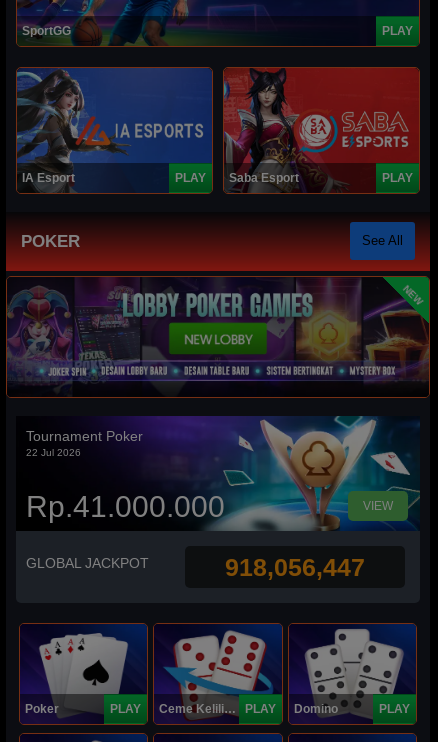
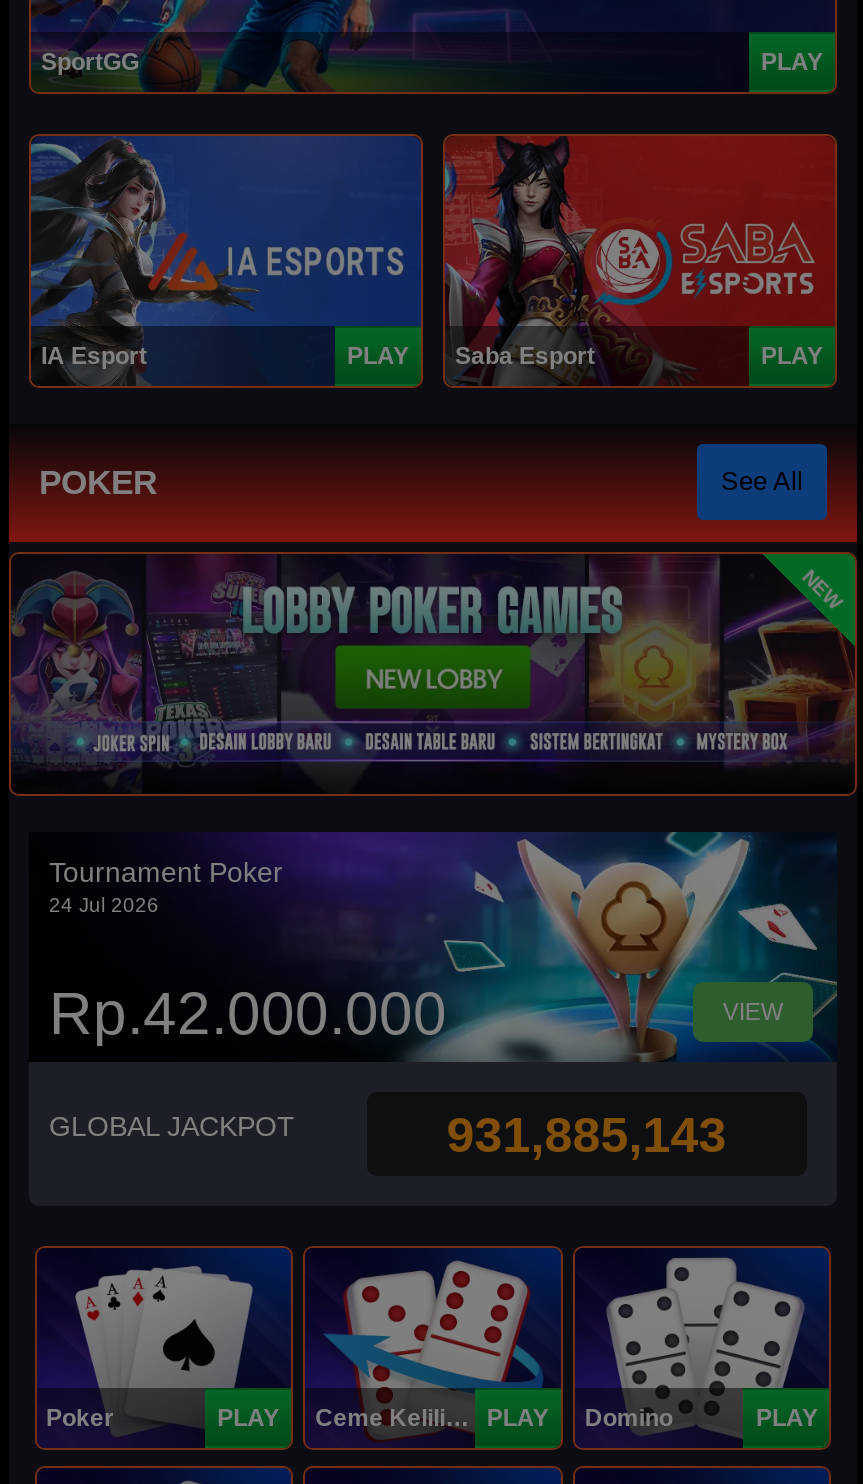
[26,447,81,458] 22 Jul 2026 -> [49,894,159,916] 24 Jul 2026
[26,490,225,523] Rp.41.000.000 -> [49,980,447,1046] Rp.42.000.000
[225,552,365,580] 918,056,447 -> [447,1105,727,1161] 931,885,143

